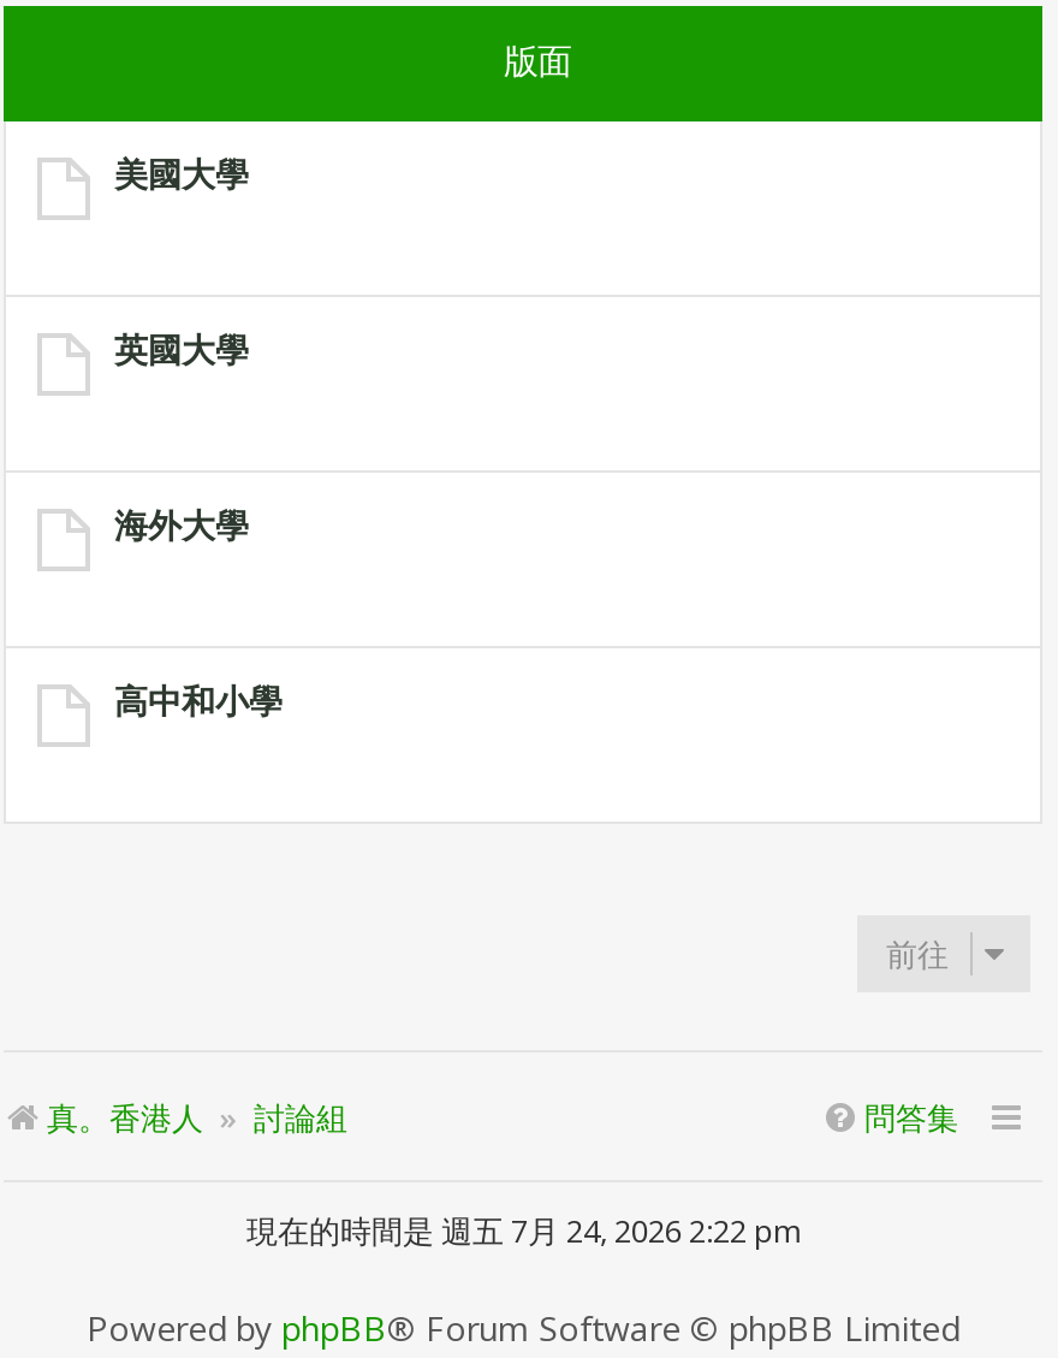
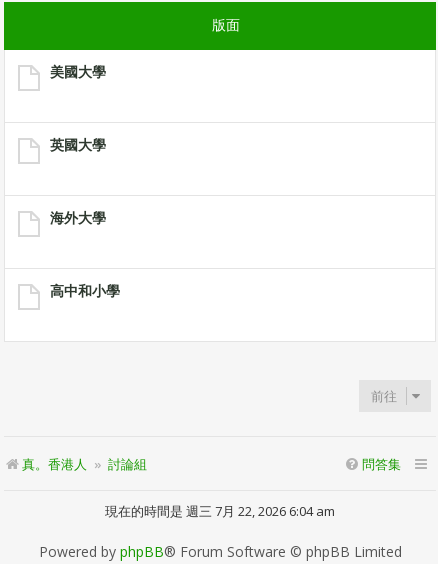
[246,1209,800,1252] 現在的時間是 週五 7月 24, 2026 2:22 pm -> [105,502,335,520] 現在的時間是 週三 7月 22, 2026 6:04 am

